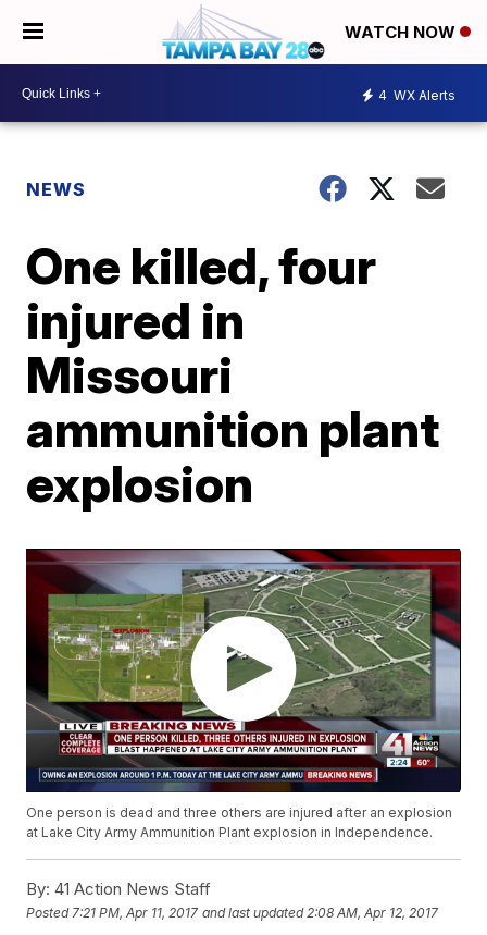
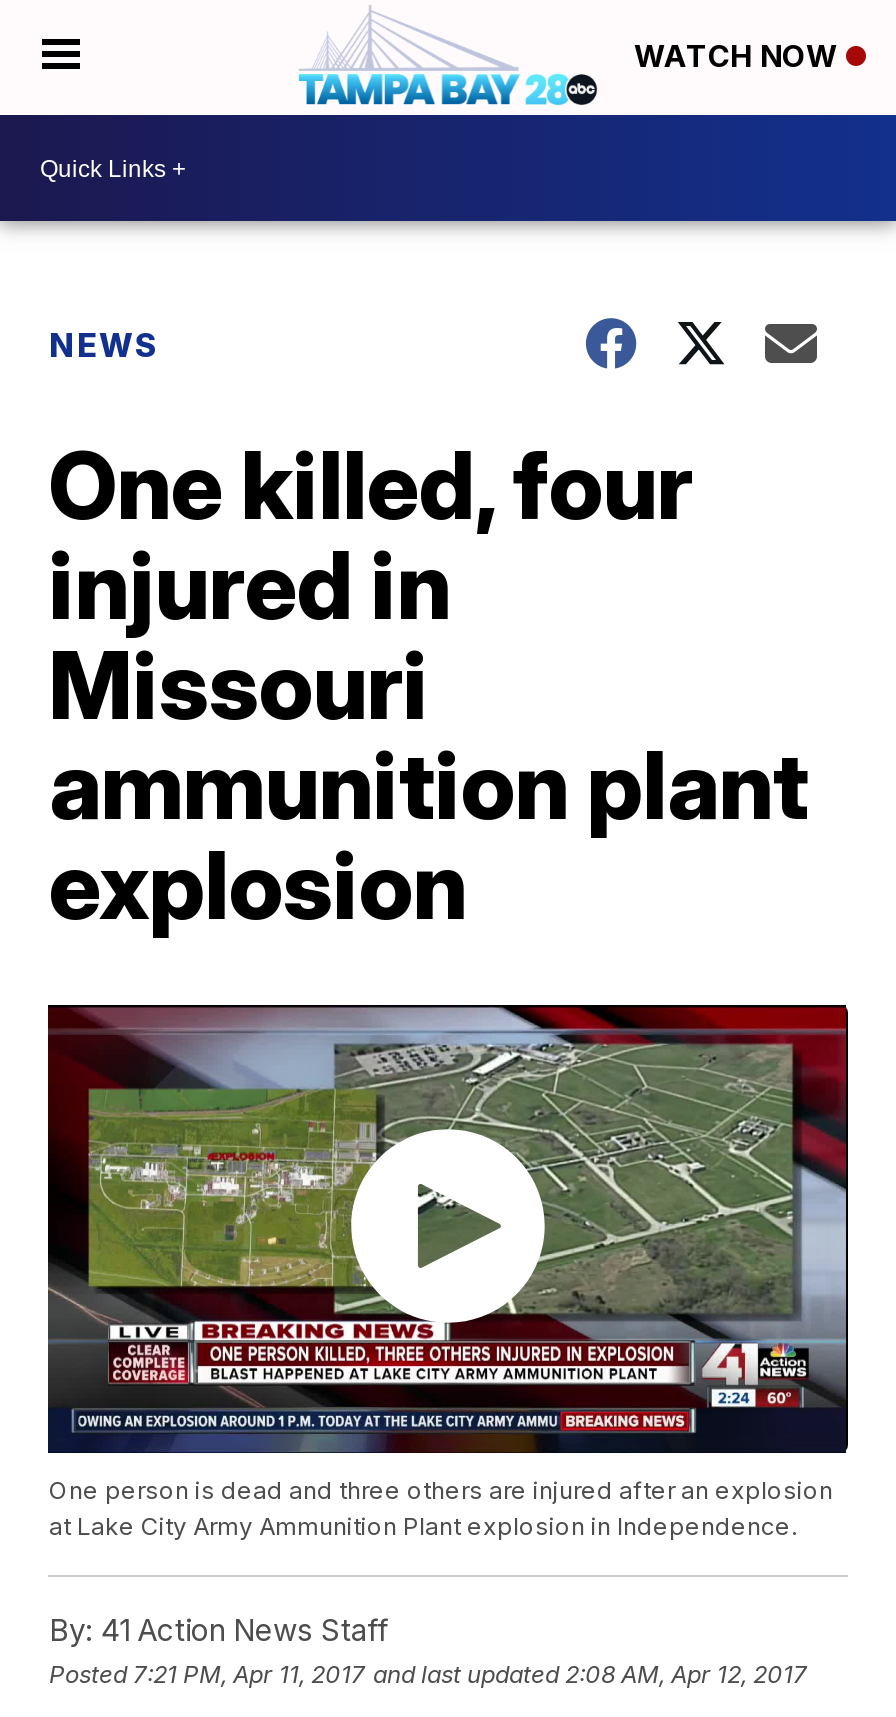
[378,87,455,103] 4 WX Alerts -> none

